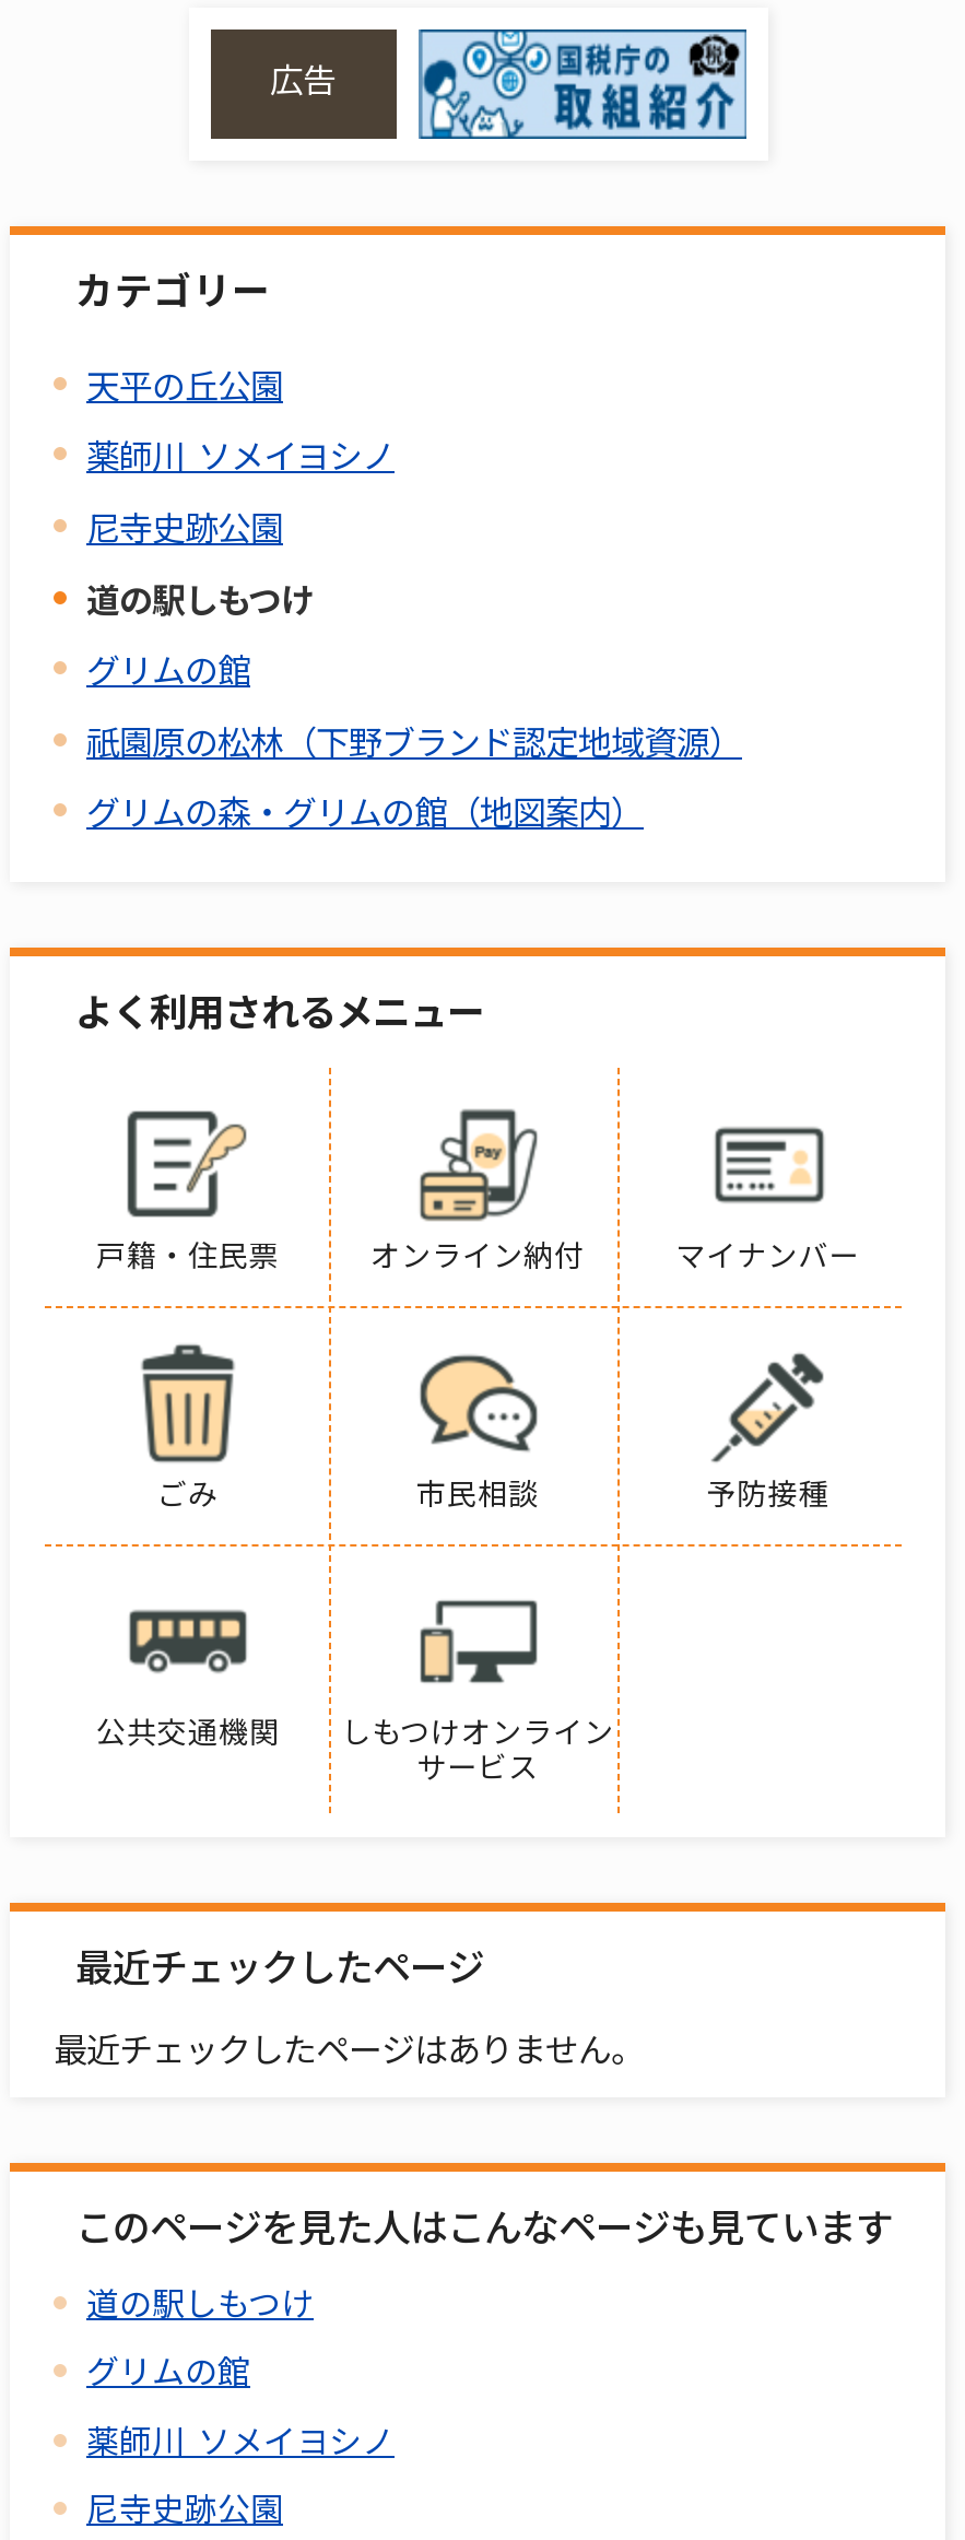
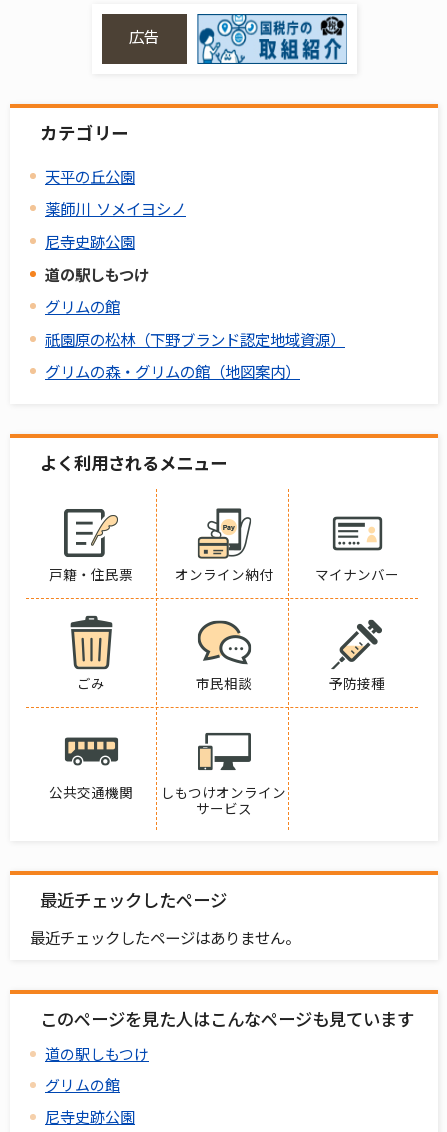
[86,2416,395,2462] 薬師川 ソメイヨシノ -> none

